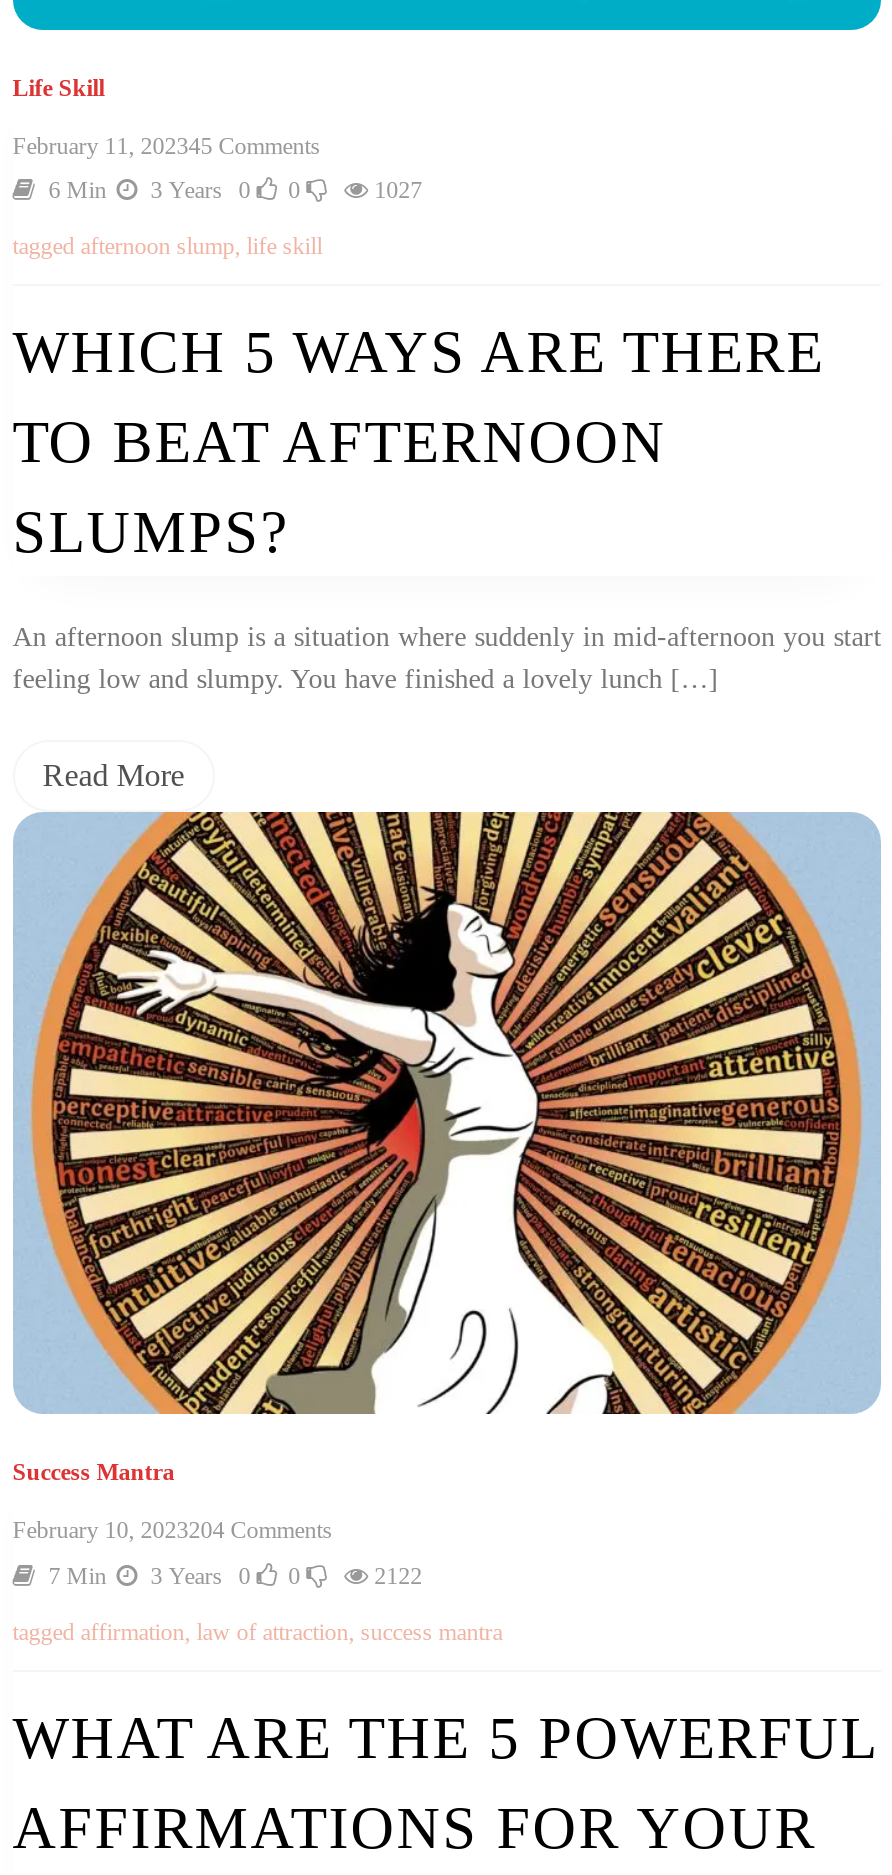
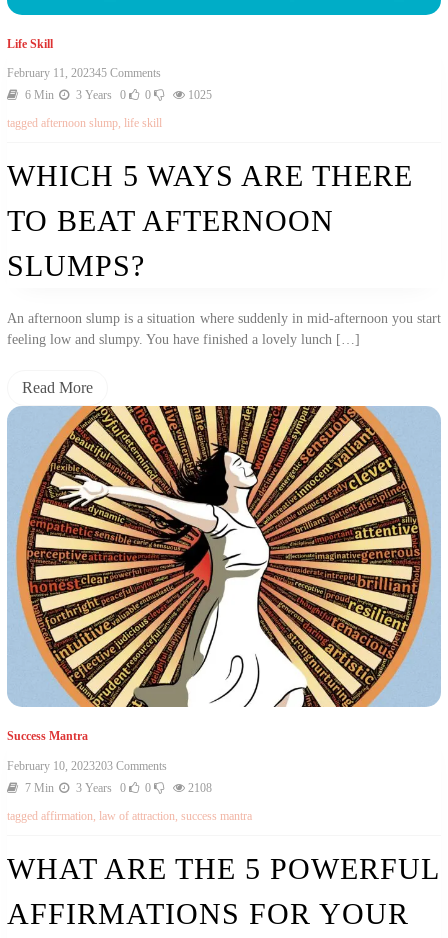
[368,177,422,205] 1027 -> [185,88,212,102] 1025
[12,1517,332,1545] February 10, 2023204 Comments -> [7,759,167,773] February 10, 2023203 Comments
[368,1562,422,1590] 2122 -> [185,781,212,795] 2108

